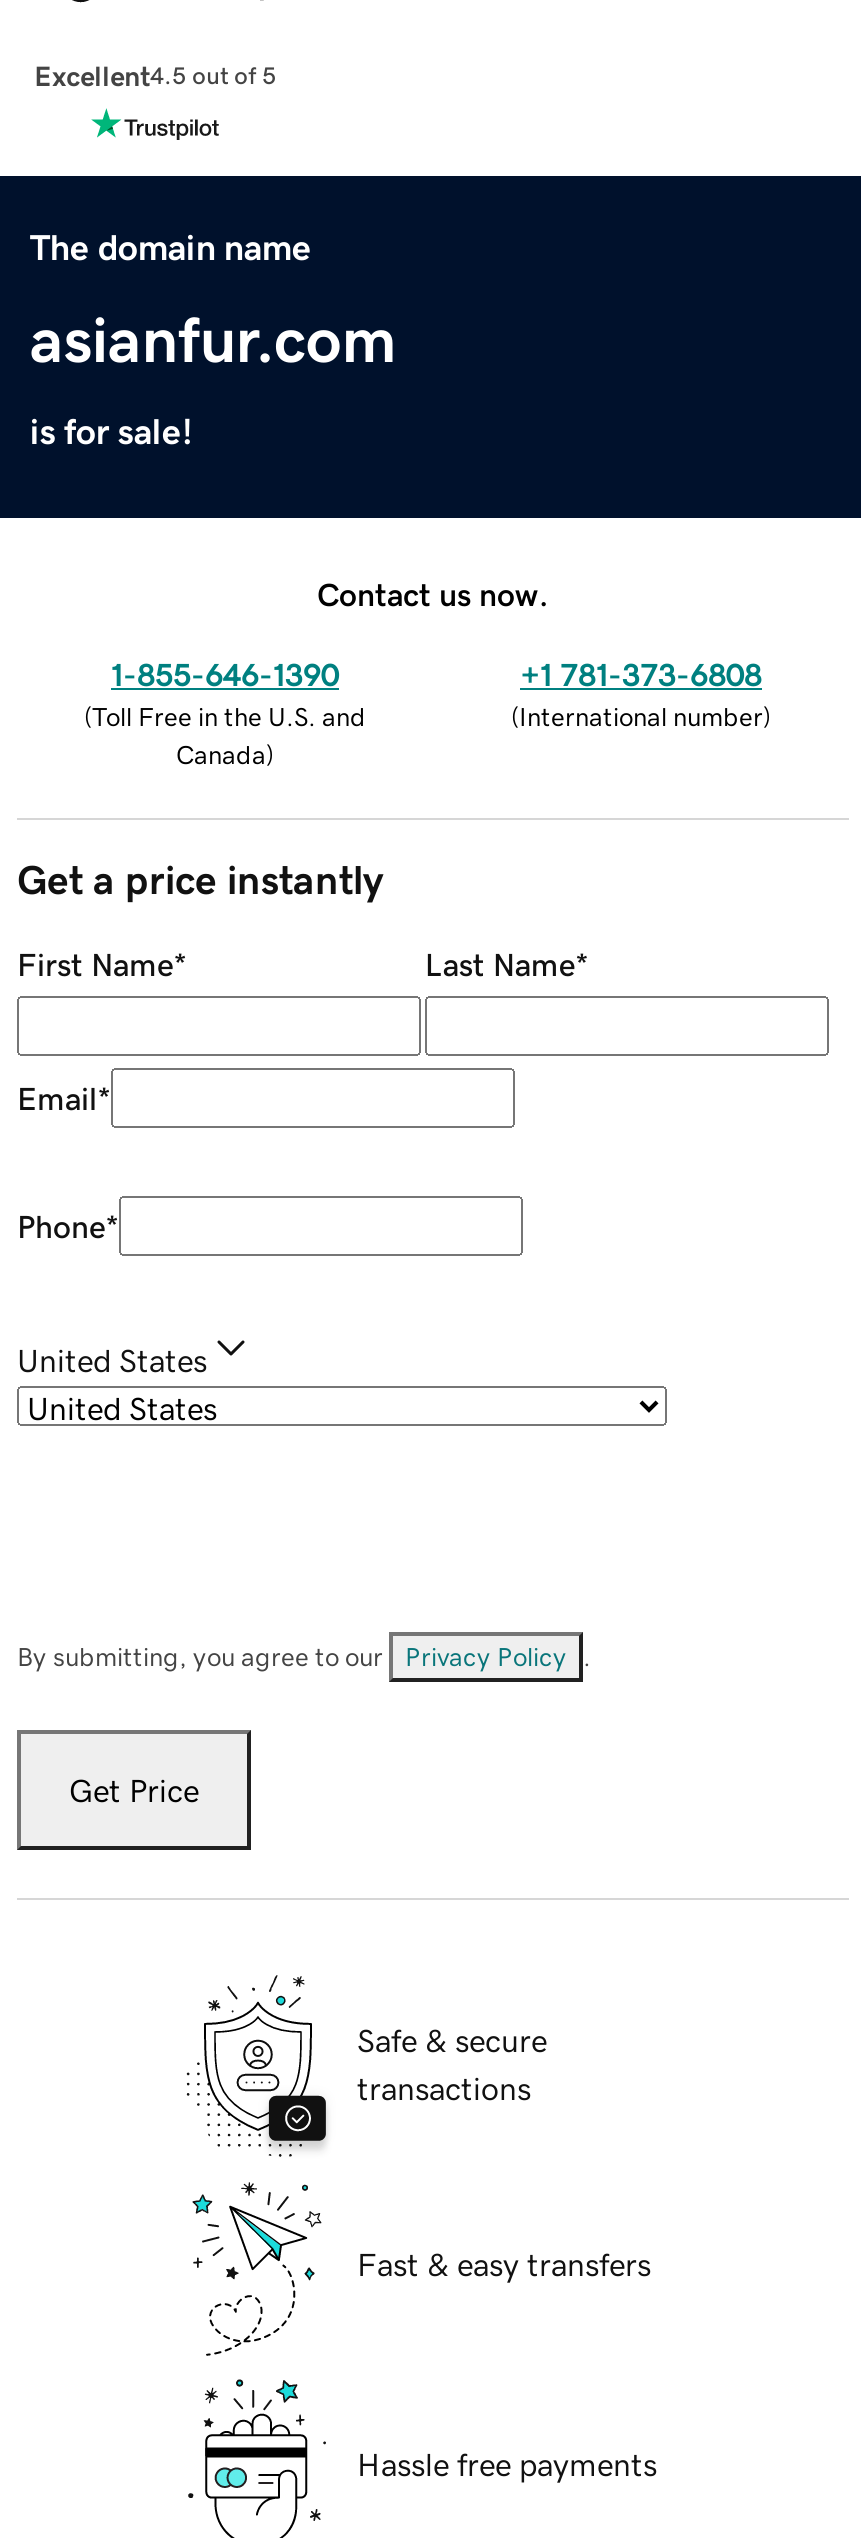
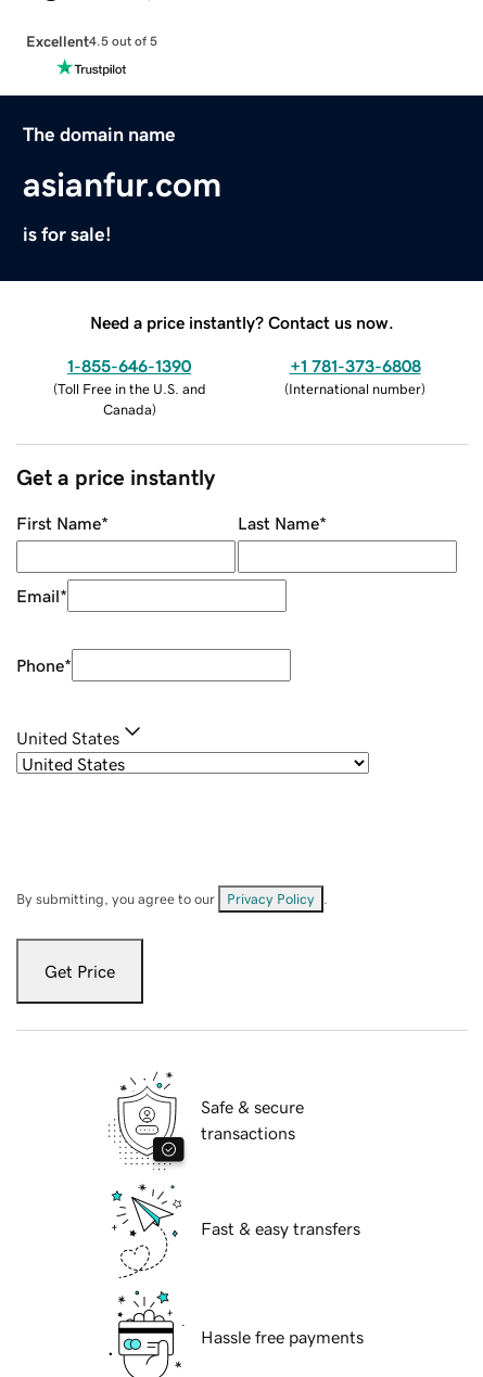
[317,577,549,609] Contact us now. -> [90,313,394,331] Need a price instantly? Contact us now.

